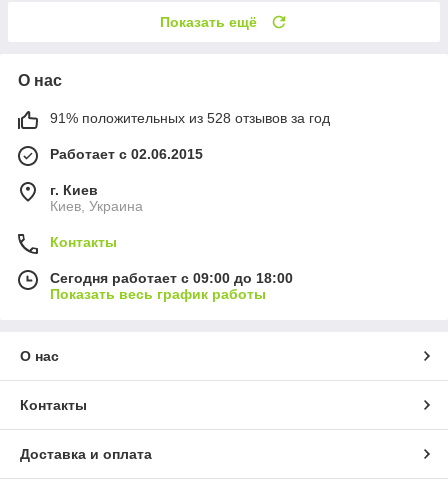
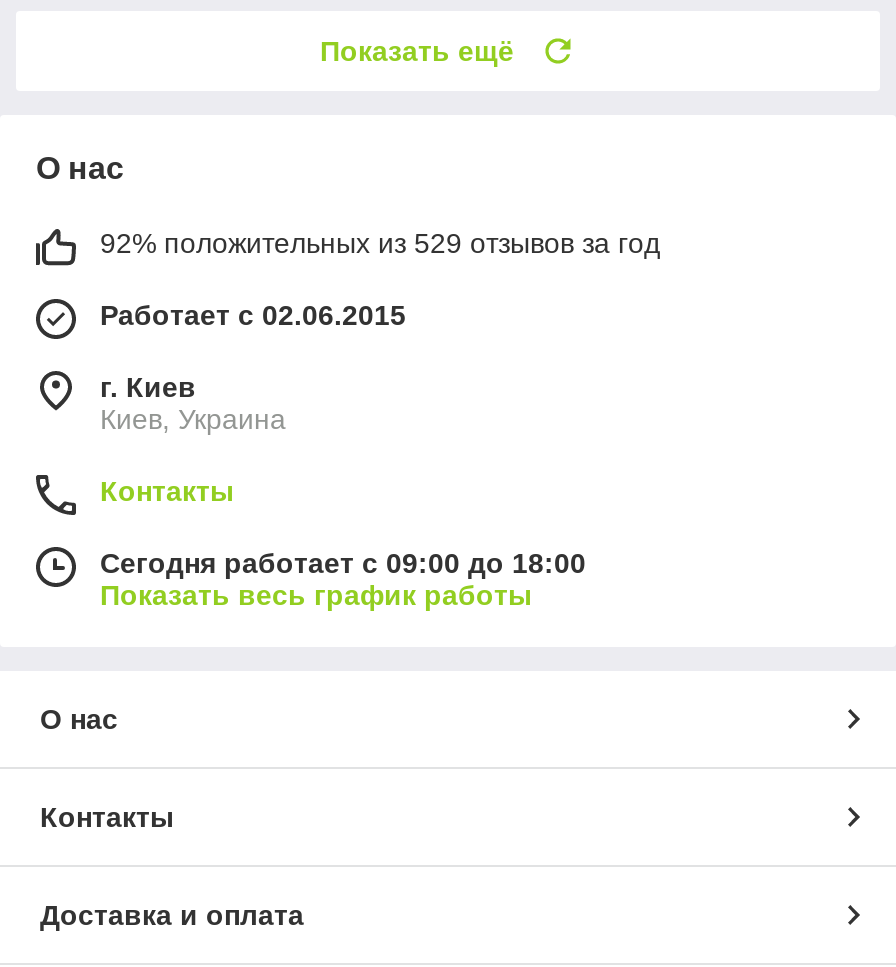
[50,110,330,126] 91% положительных из 528 отзывов за год -> [100,228,660,260] 92% положительных из 529 отзывов за год

